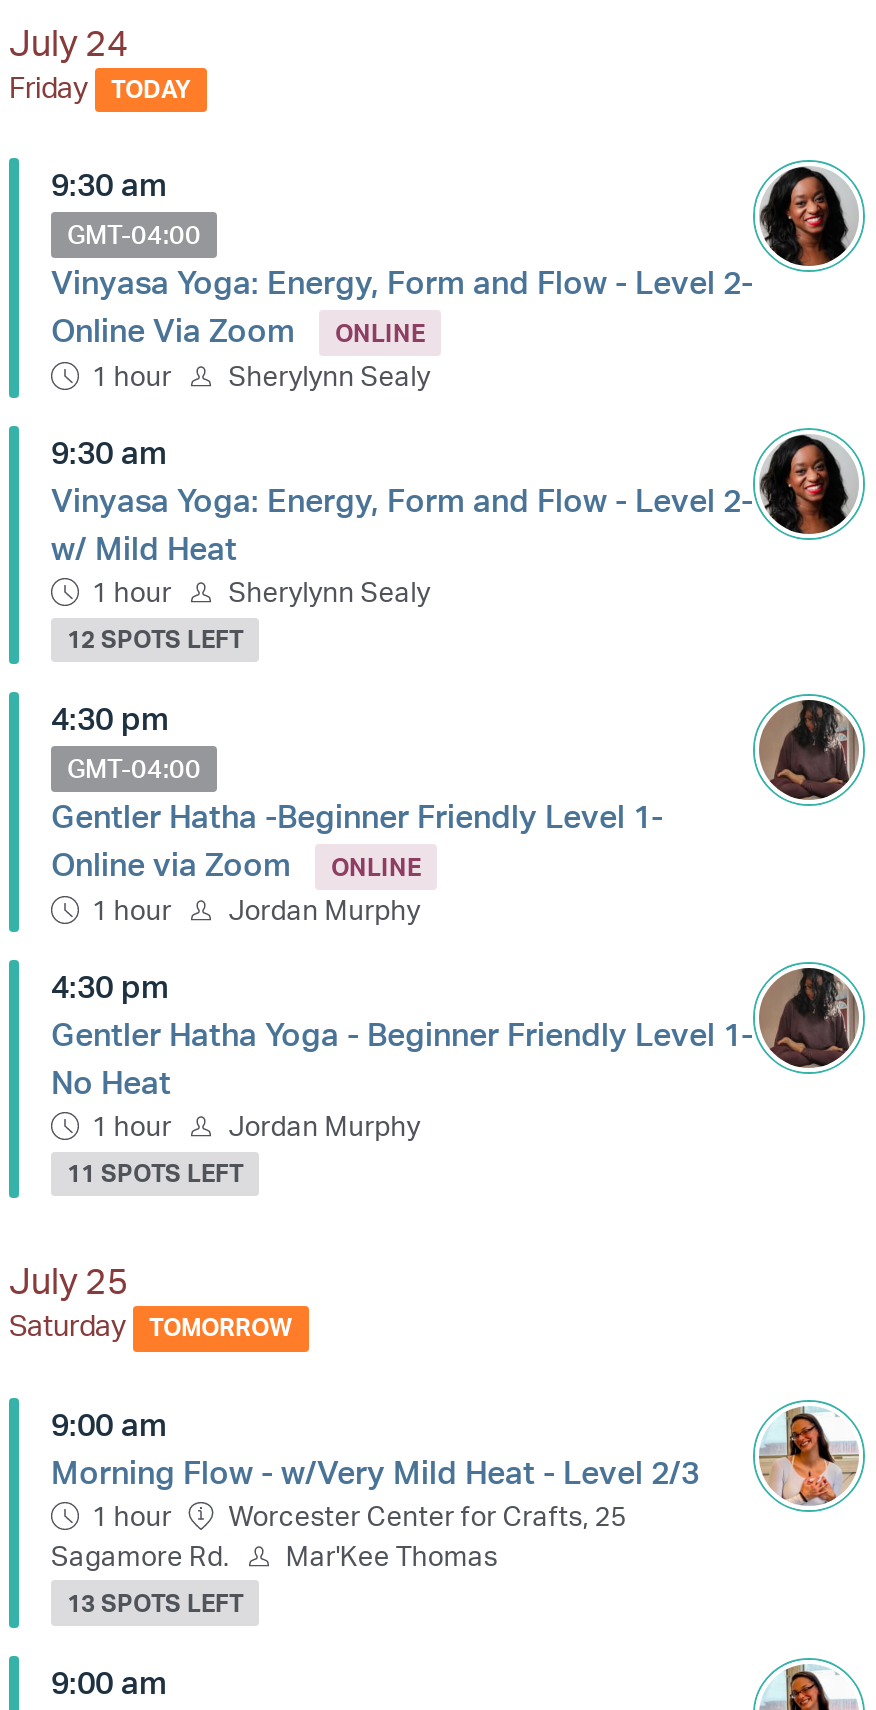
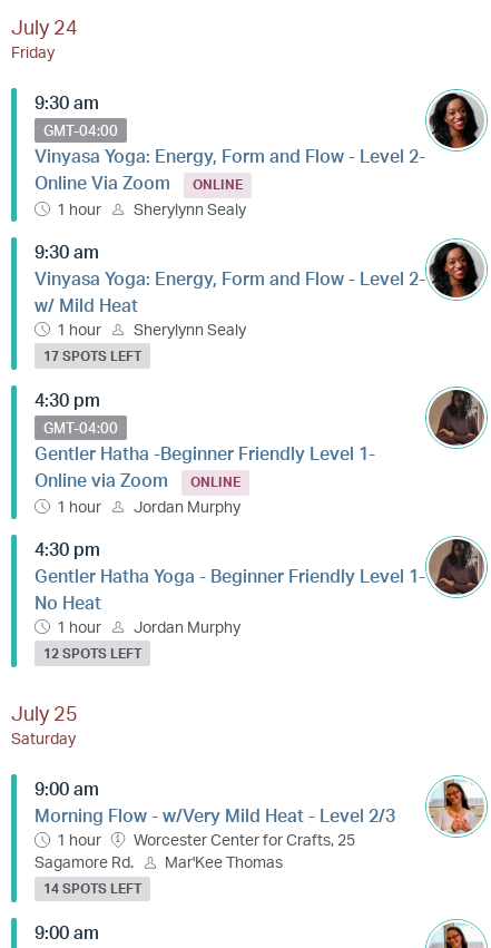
[111,74,191,104] TODAY -> none
[67,624,243,654] 12 SPOTS LEFT -> [43,347,141,364] 17 SPOTS LEFT
[67,1158,243,1188] 11 SPOTS LEFT -> [43,644,141,661] 12 SPOTS LEFT
[149,1312,293,1342] TOMORROW -> none
[67,1587,243,1617] 13 SPOTS LEFT -> [43,880,141,897] 14 SPOTS LEFT

